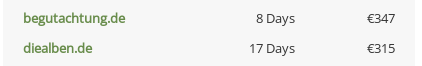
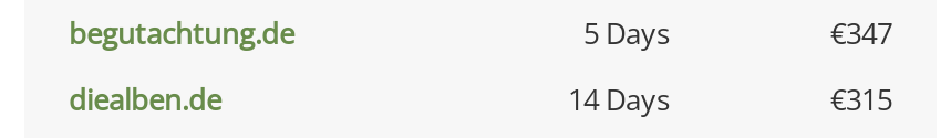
[255,9,294,27] 8 Days -> [583,13,670,53] 5 Days
[248,39,294,57] 17 Days -> [568,79,670,119] 14 Days

